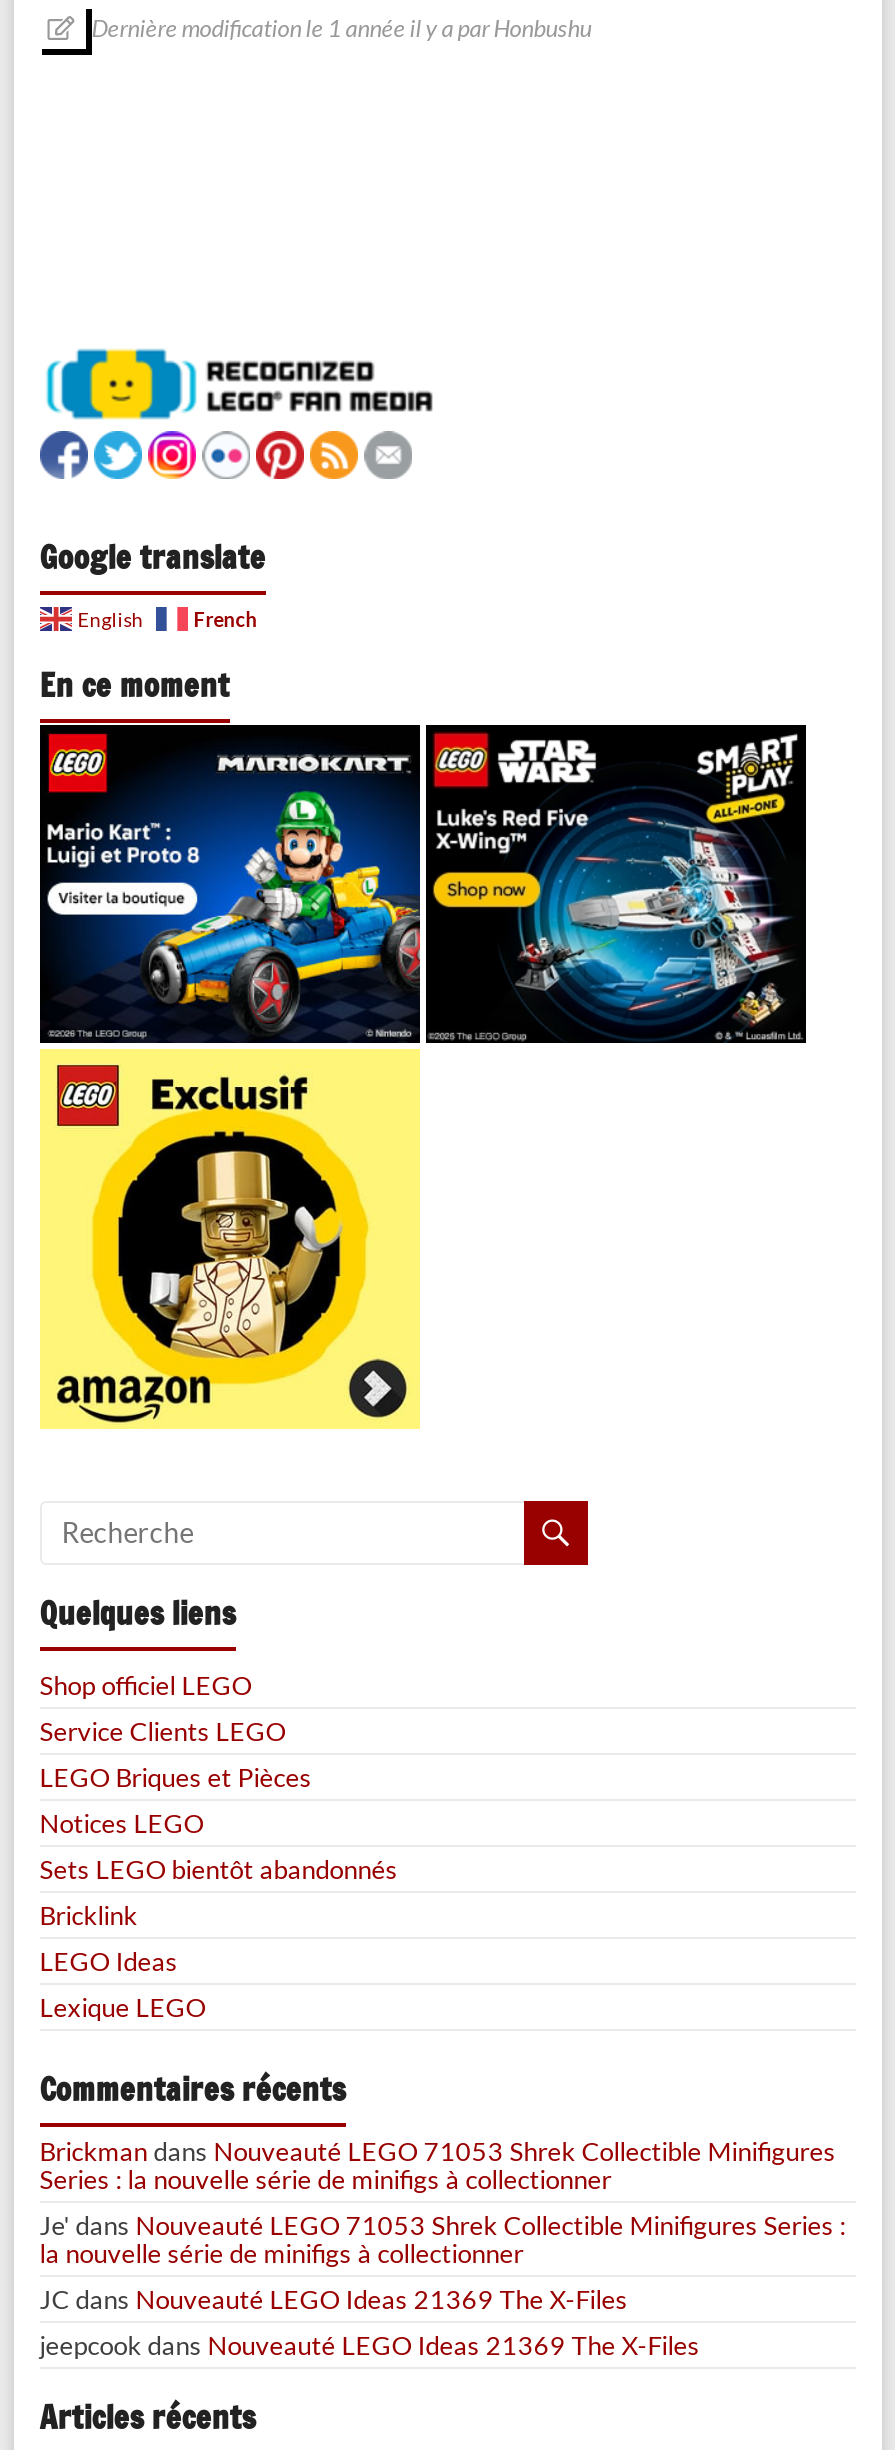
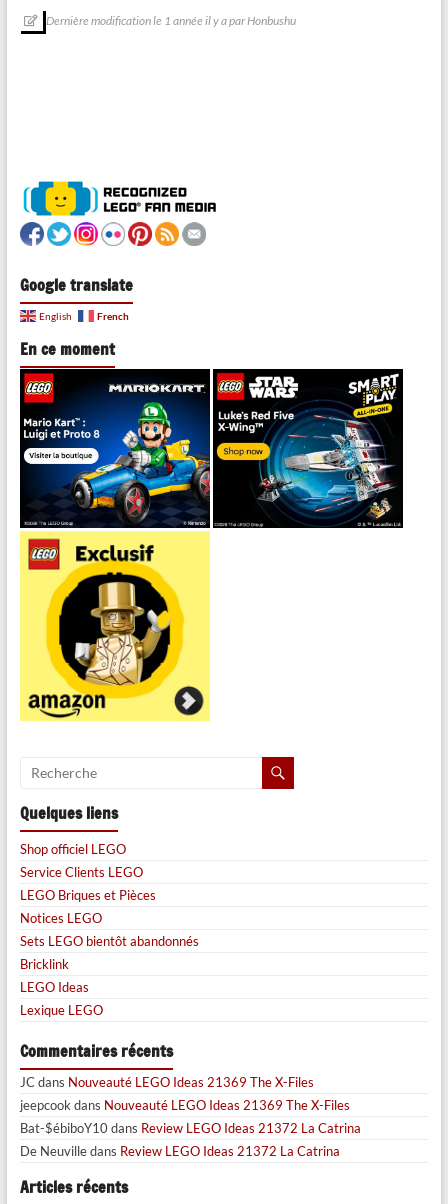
[40,2134,846,2268] Brickman dans Nouveauté LEGO 71053 Shrek Collectible Minifigures | Series : la nouvelle série de minifigs à collectionner | Je' dans Nouveauté LEGO 71053 Shrek Collectible Minifigures Series : | la nouvelle série de minifigs à collectionner -> none
moved [40,2282,700,2360] -> [20,1074,350,1113]: JC dans Nouveauté LEGO Ideas 21369 The X-Files | jeepcook dans Nouveauté LEGO Ideas 21369 The X-Files
none -> [20,1120,361,1159] Bat-$ébiboY10 dans Review LEGO Ideas 21372 La Catrina | De Neuville dans Review LEGO Ideas 21372 La Catrina

